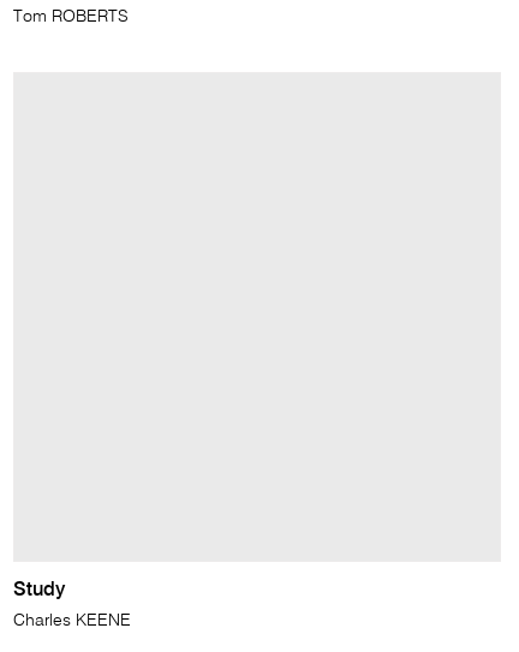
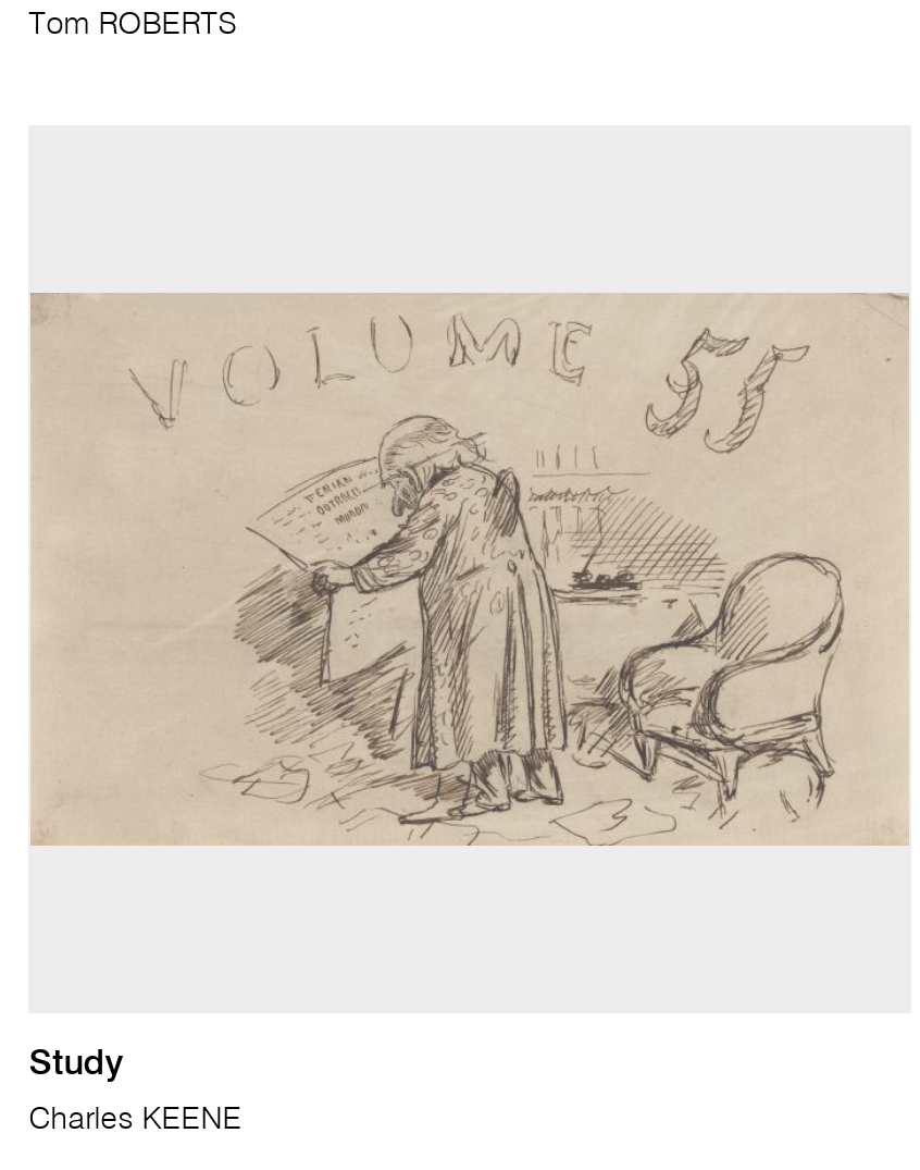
none -> [28,291,911,848] [image]

